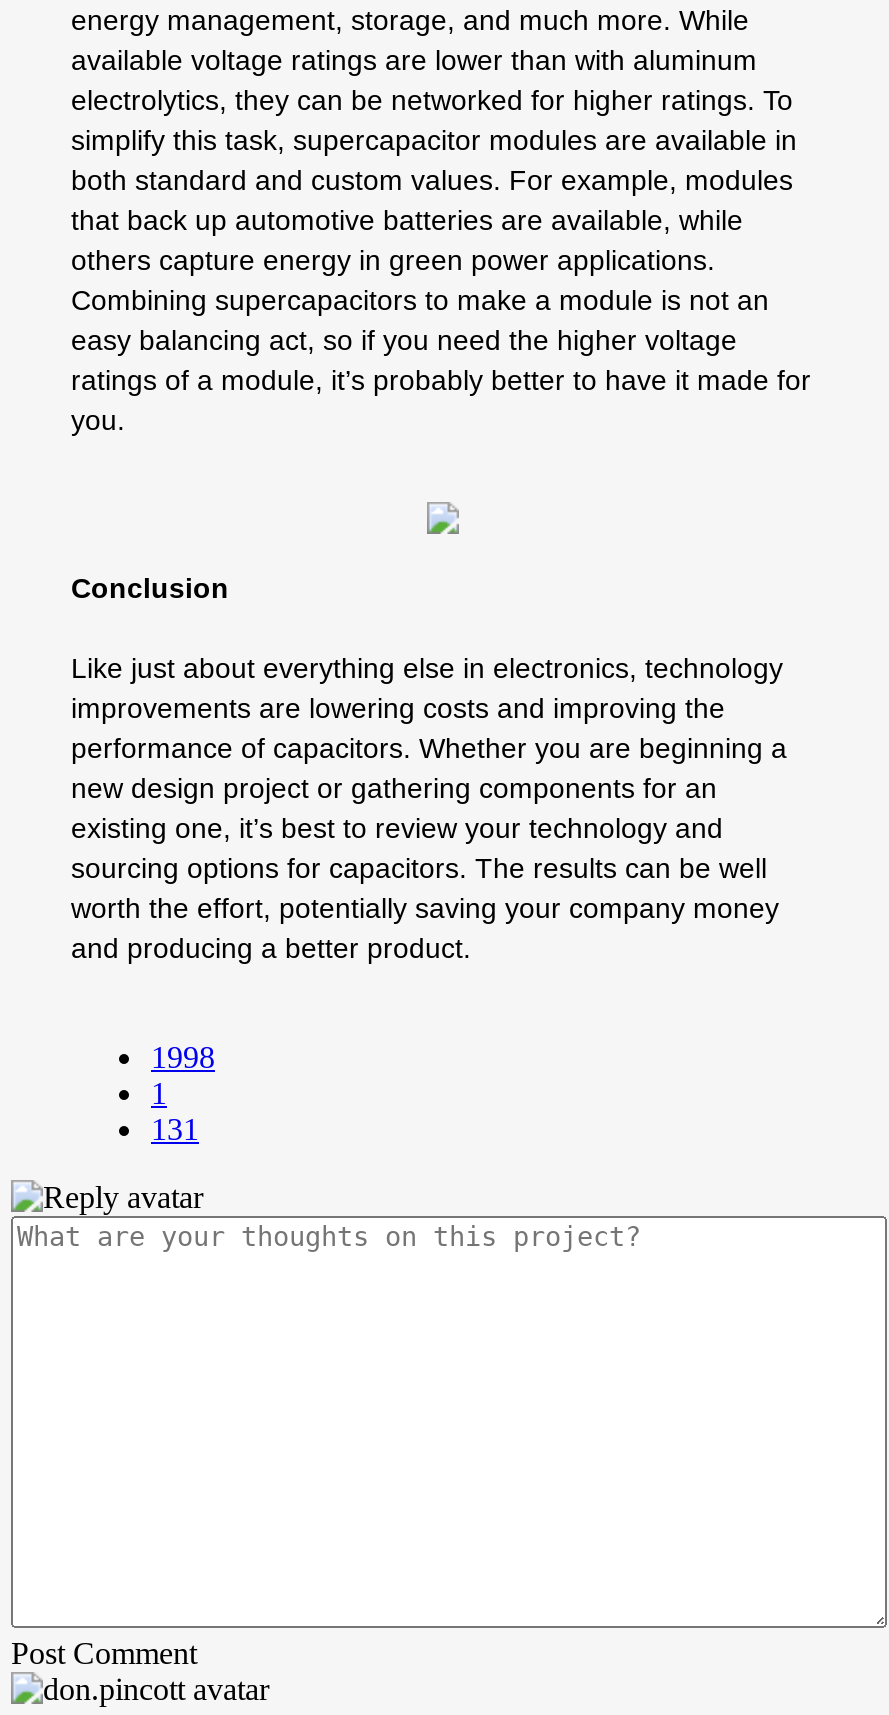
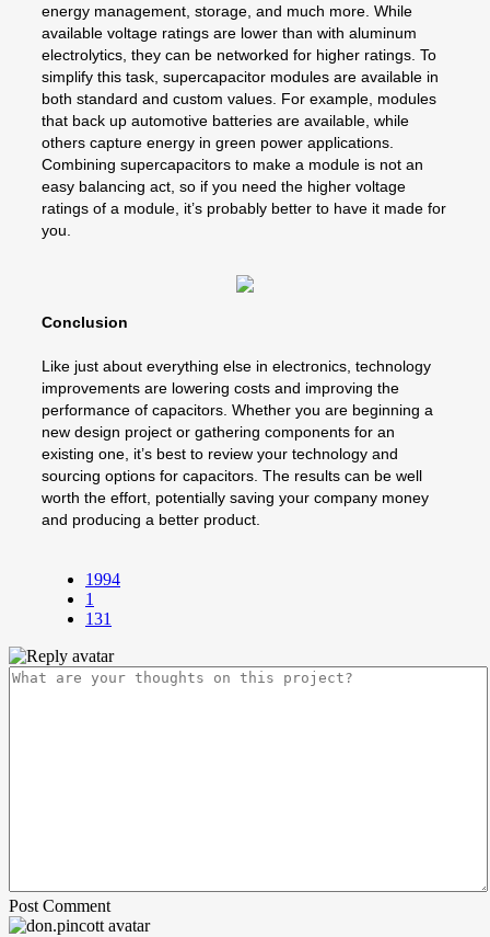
[151,1040,215,1074] 1998 -> [85,570,120,588] 1994

